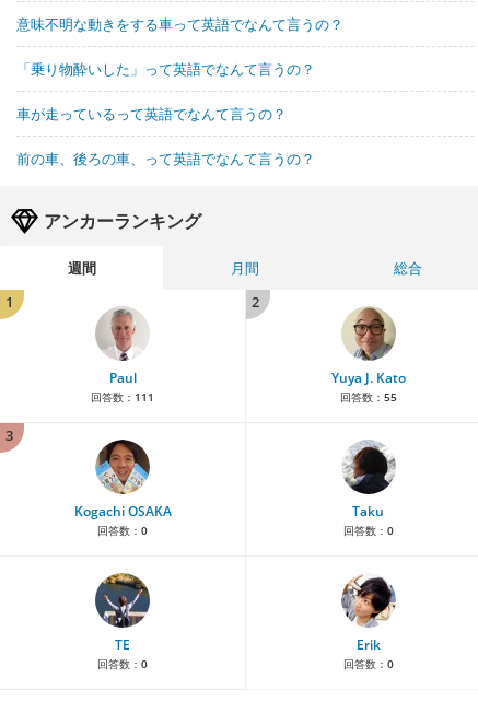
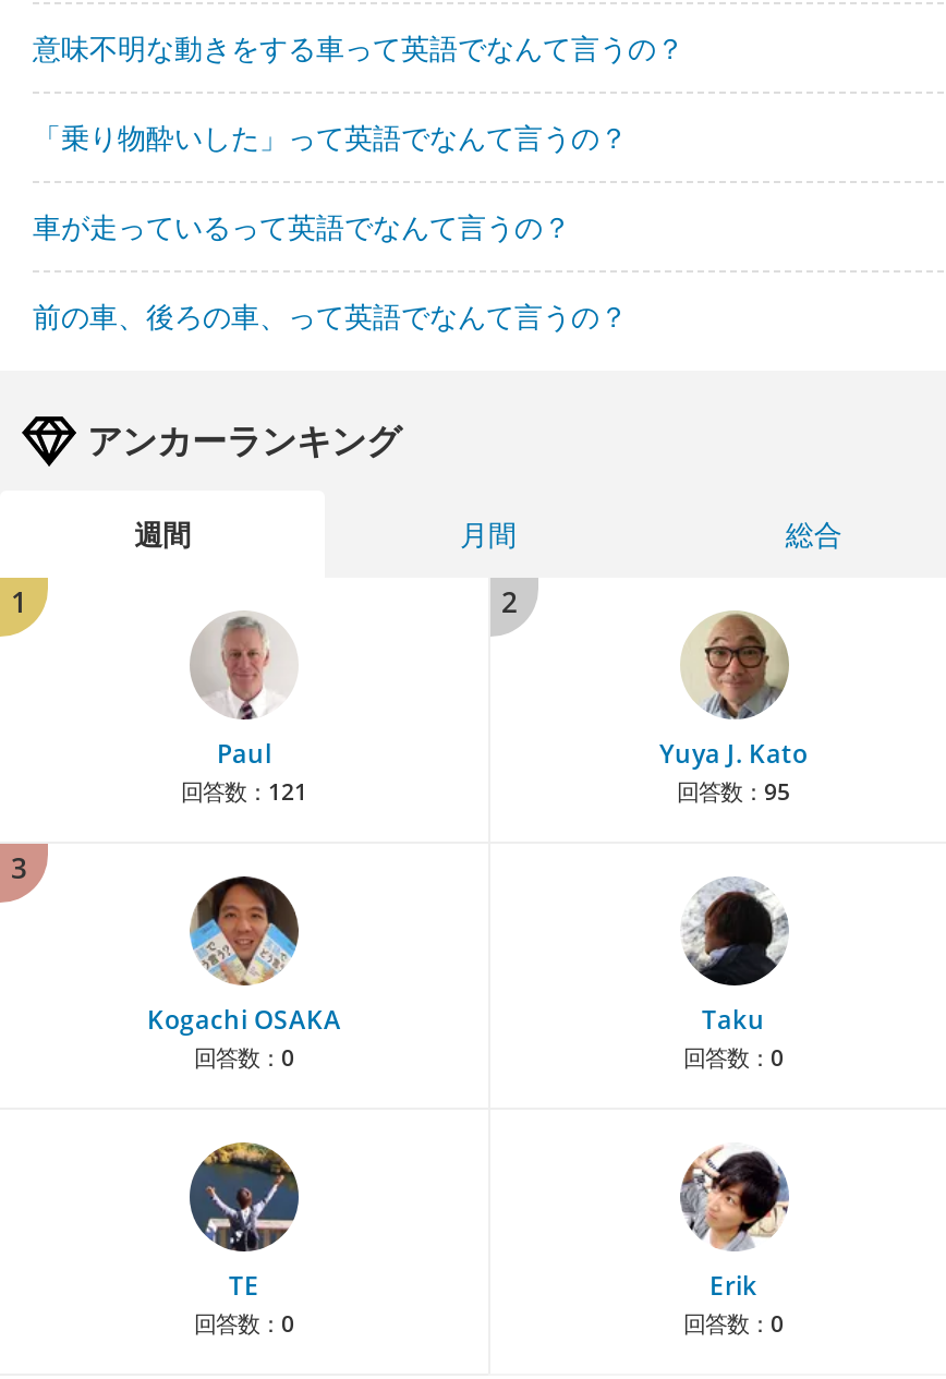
[91,389,154,404] 回答数：111 -> [181,776,307,806] 回答数：121
[340,389,397,404] 回答数：55 -> [677,776,790,806] 回答数：95

